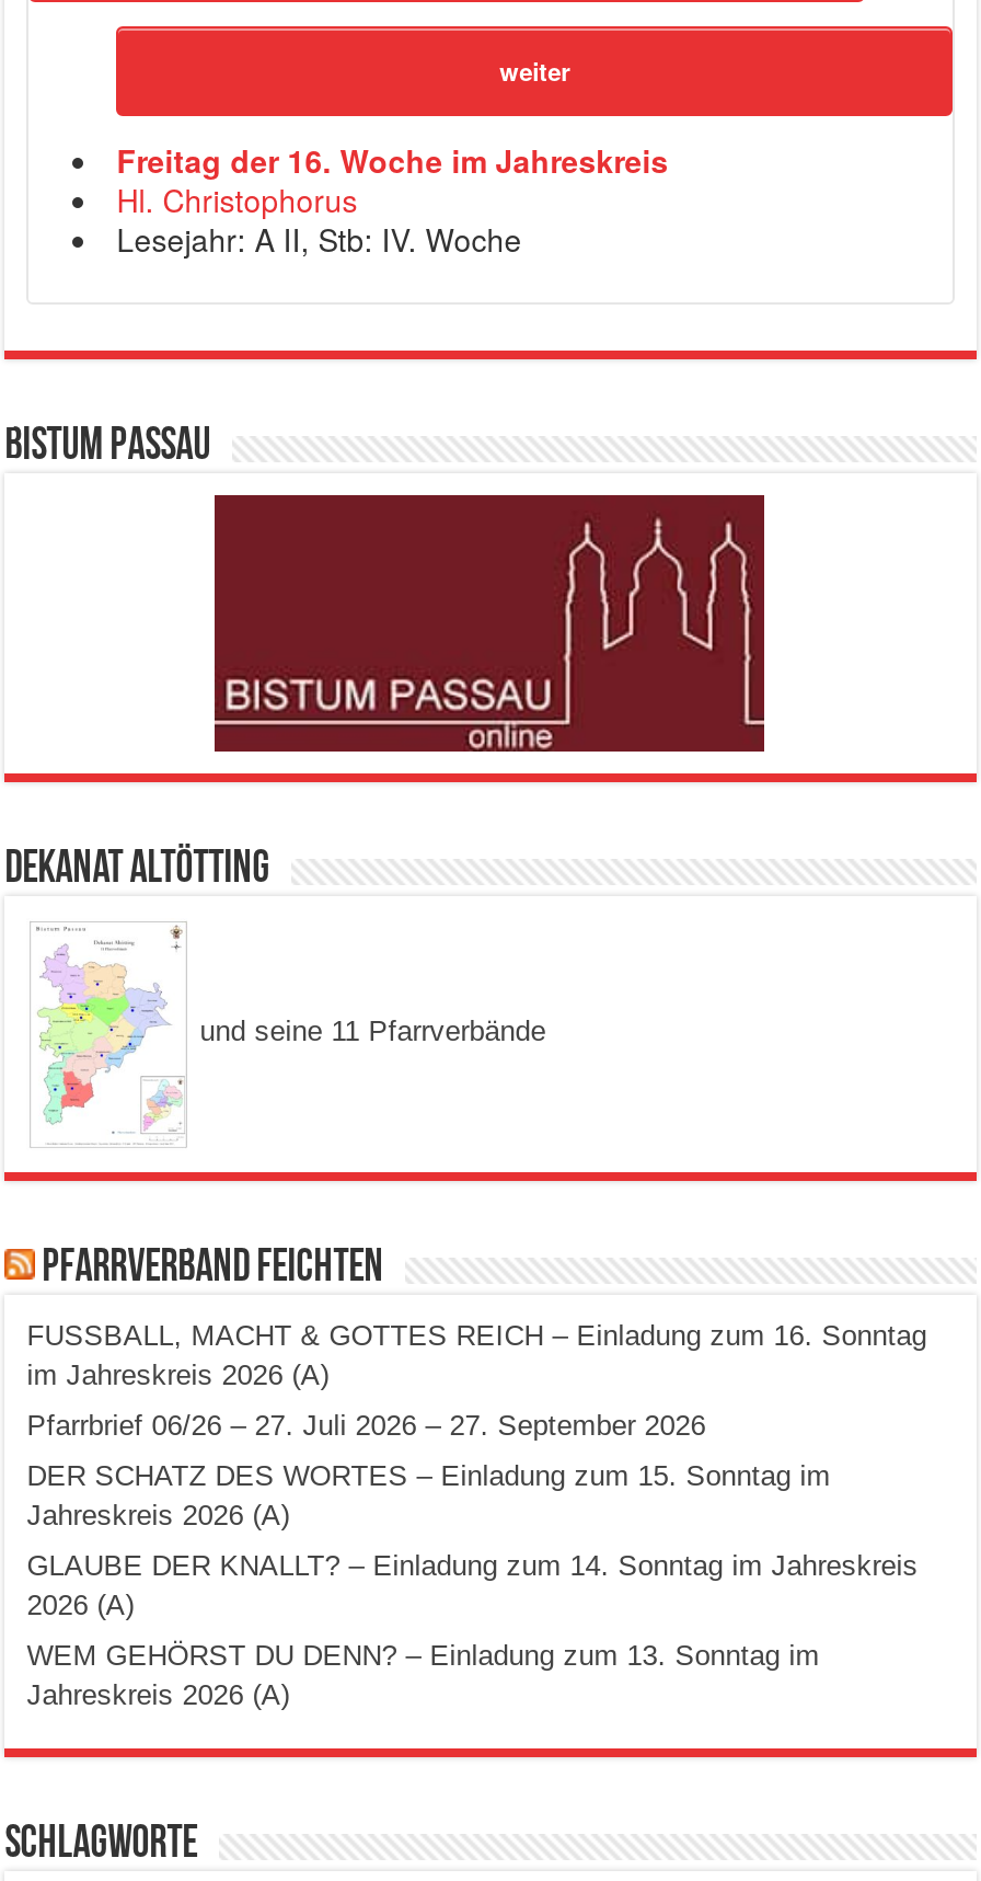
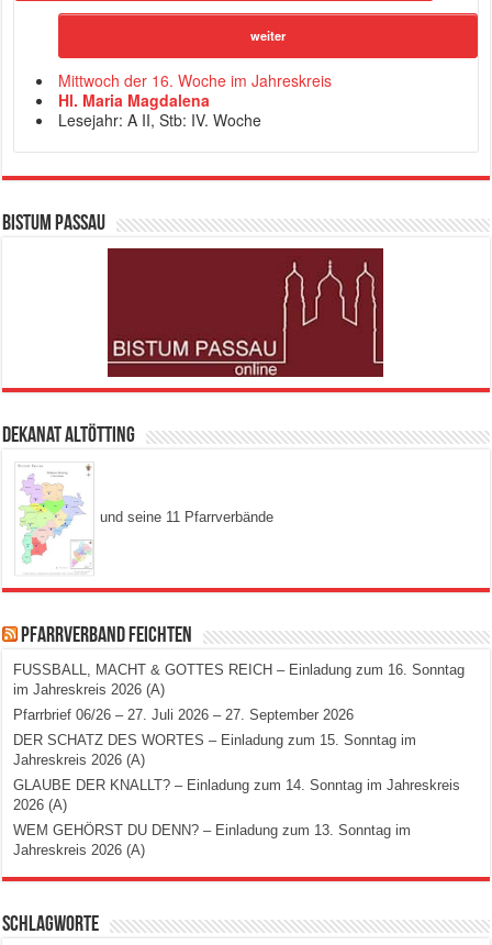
[116,139,668,222] Freitag der 16. Woche im Jahreskreis | Hl. Christophorus -> [58,70,332,111] Mittwoch der 16. Woche im Jahreskreis | Hl. Maria Magdalena

